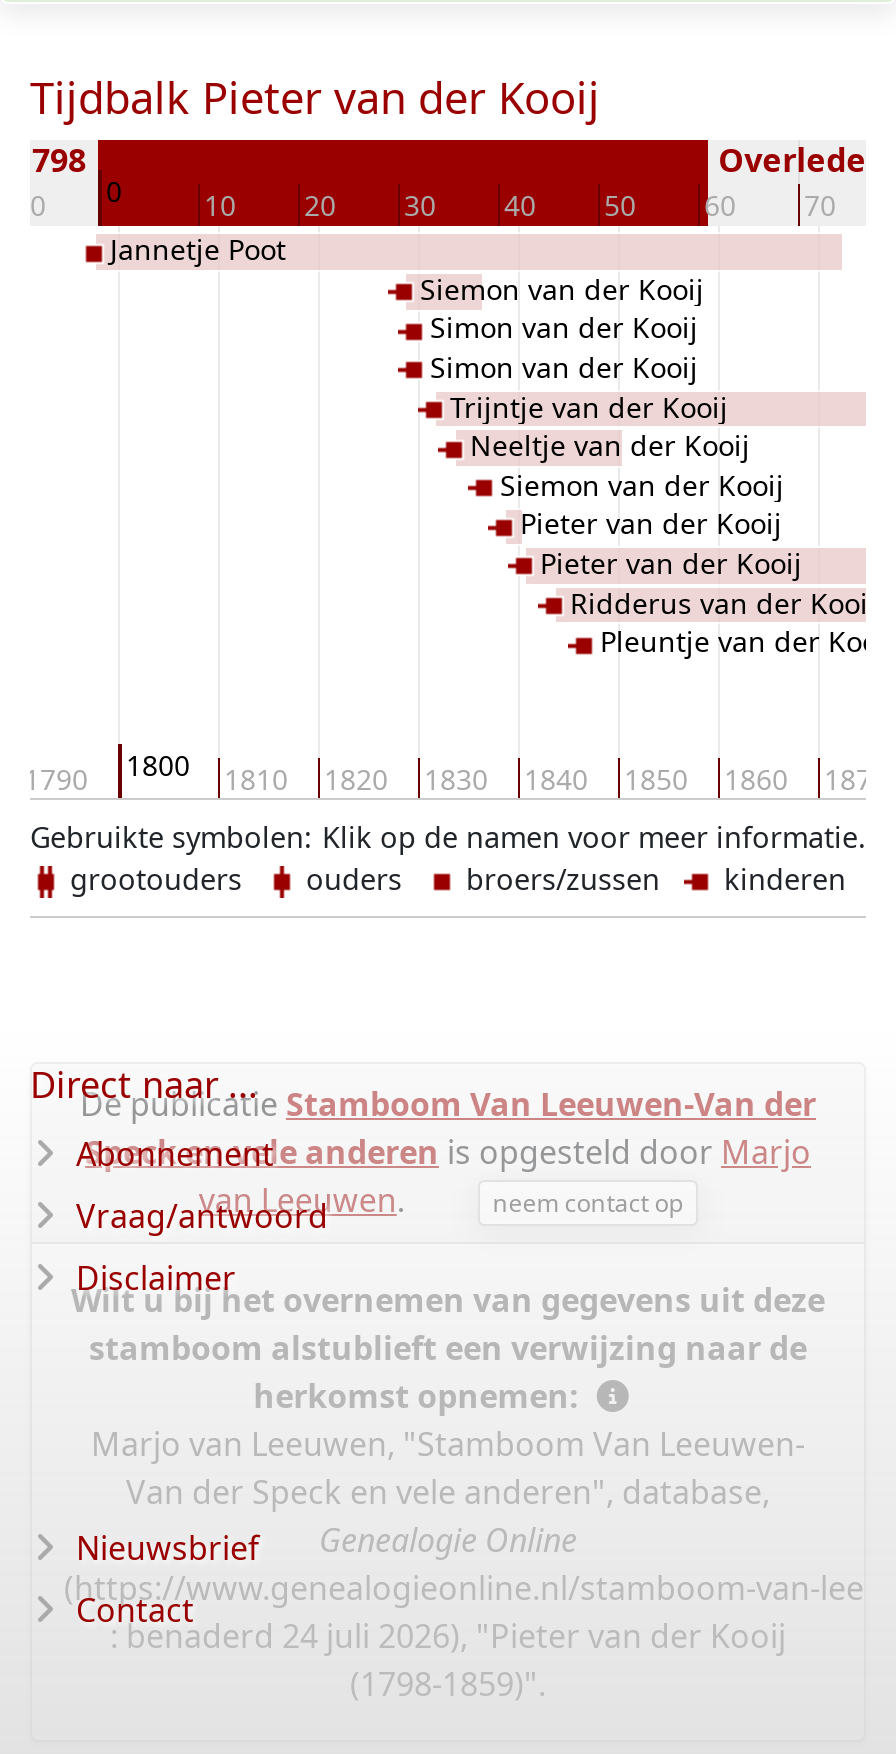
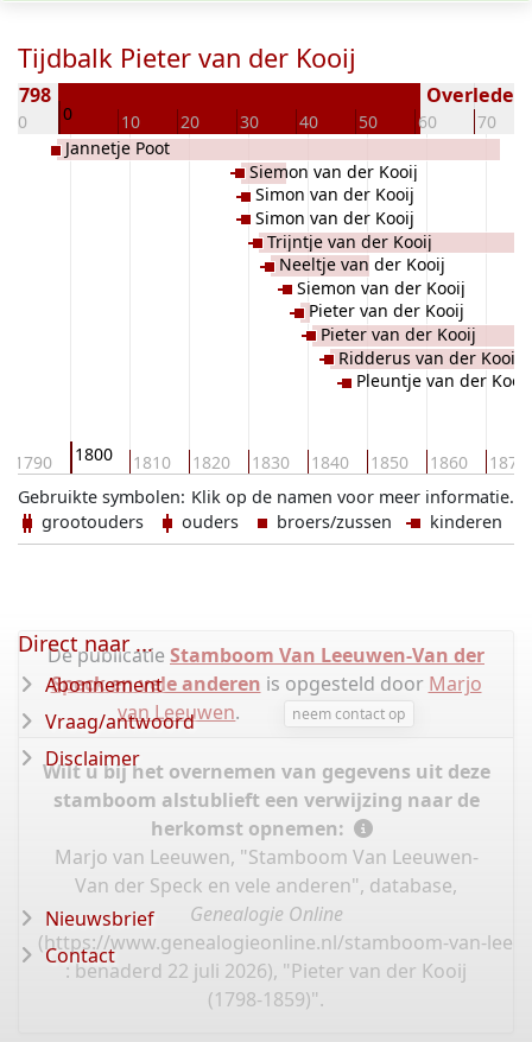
[110,1615,786,1659] : benaderd 24 juli 2026), "Pieter van der Kooij -> [65,958,467,984] : benaderd 22 juli 2026), "Pieter van der Kooij

